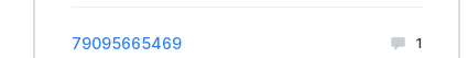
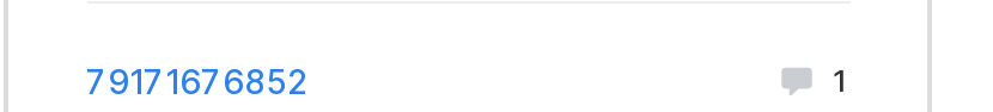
[71,33,181,52] 79095665469 -> [86,60,309,100] 79171676852

